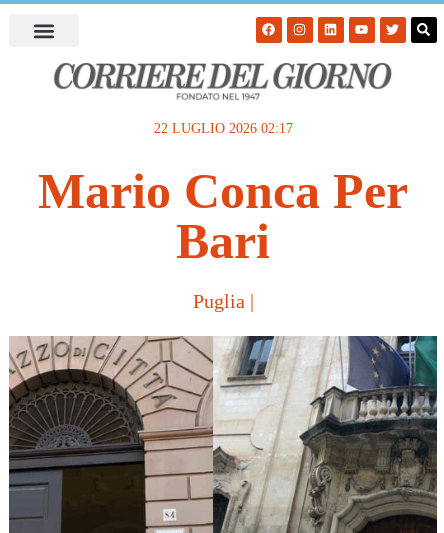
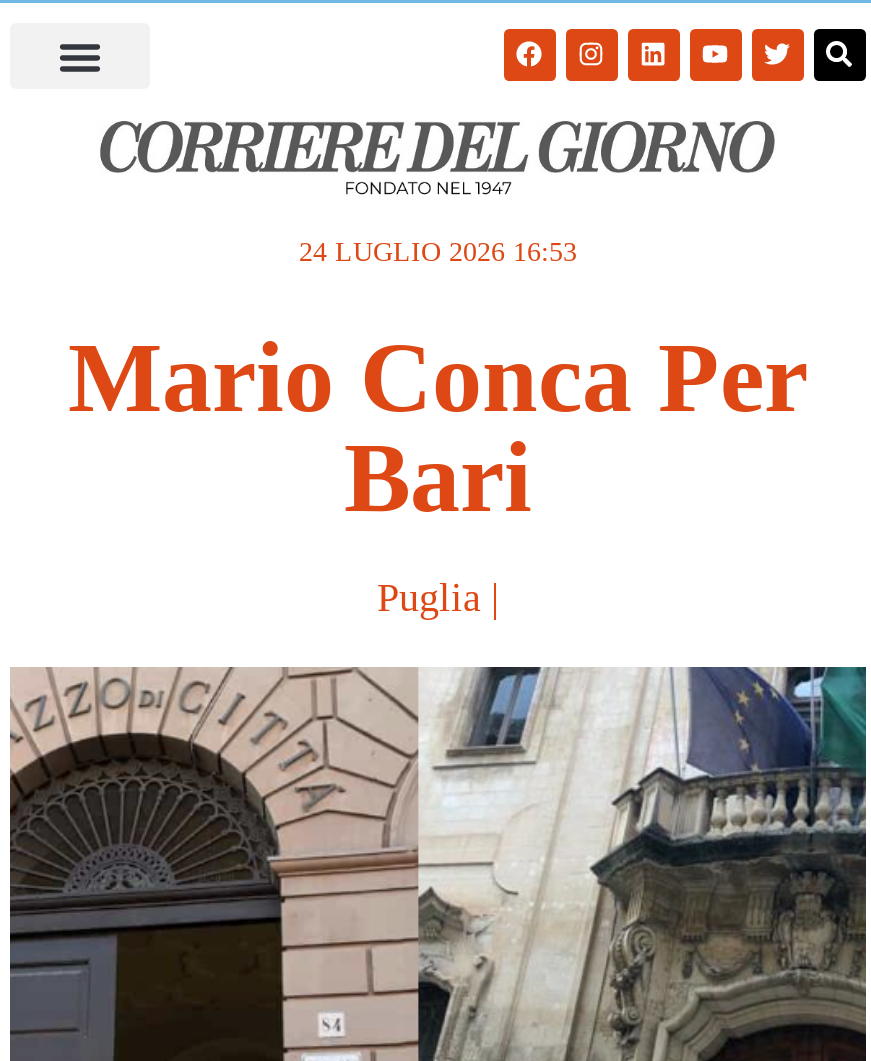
[153,121,292,136] 22 LUGLIO 2026 02:17 -> [299,237,577,267] 24 LUGLIO 2026 16:53

